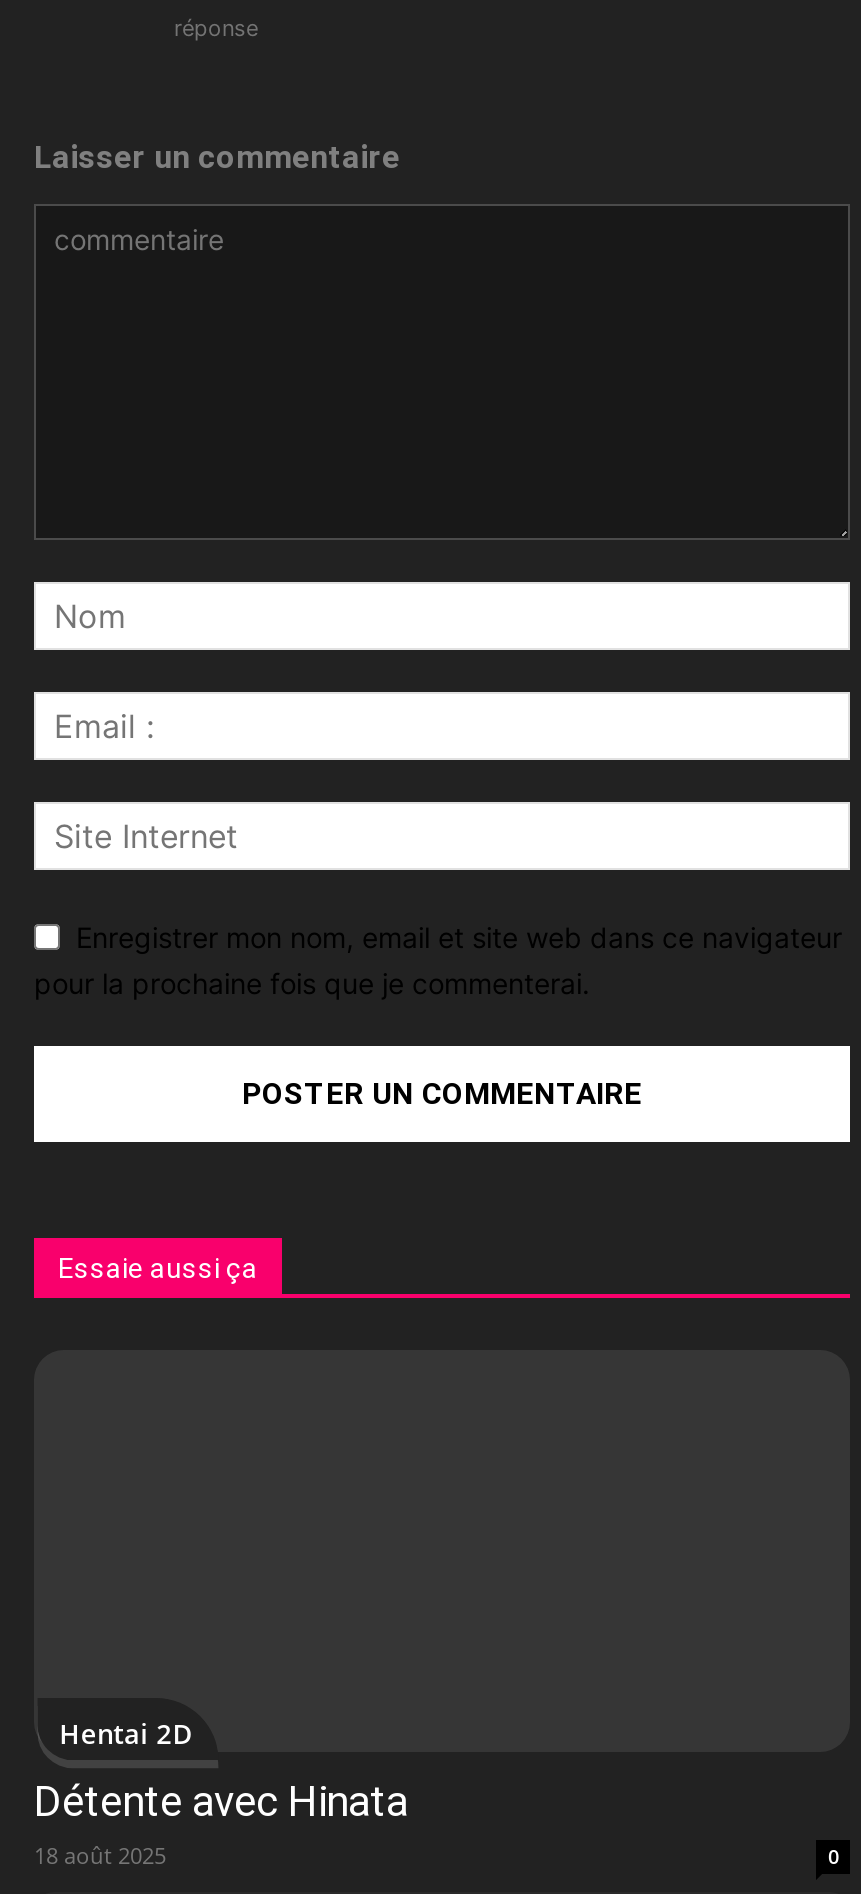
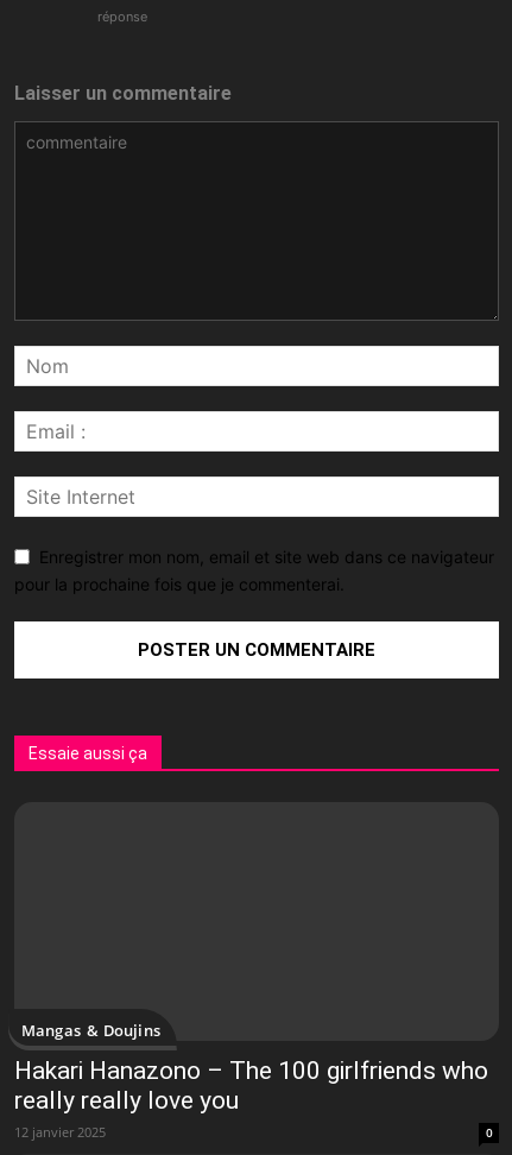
[59,1714,191,1752] Hentai 2D -> [21,1018,161,1041] Mangas & Doujins
[34,1778,408,1870] Détente avec Hinata | 18 août 2025 -> [14,1056,488,1141] Hakari Hanazono – The 100 girlfriends who | really really love you | 12 janvier 2025

